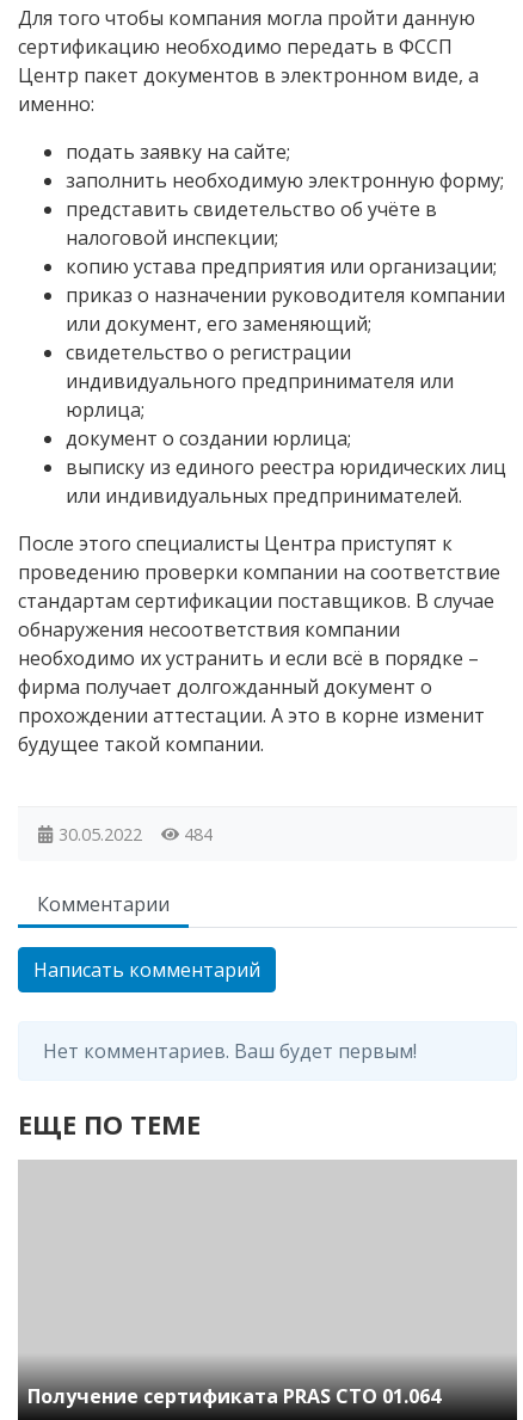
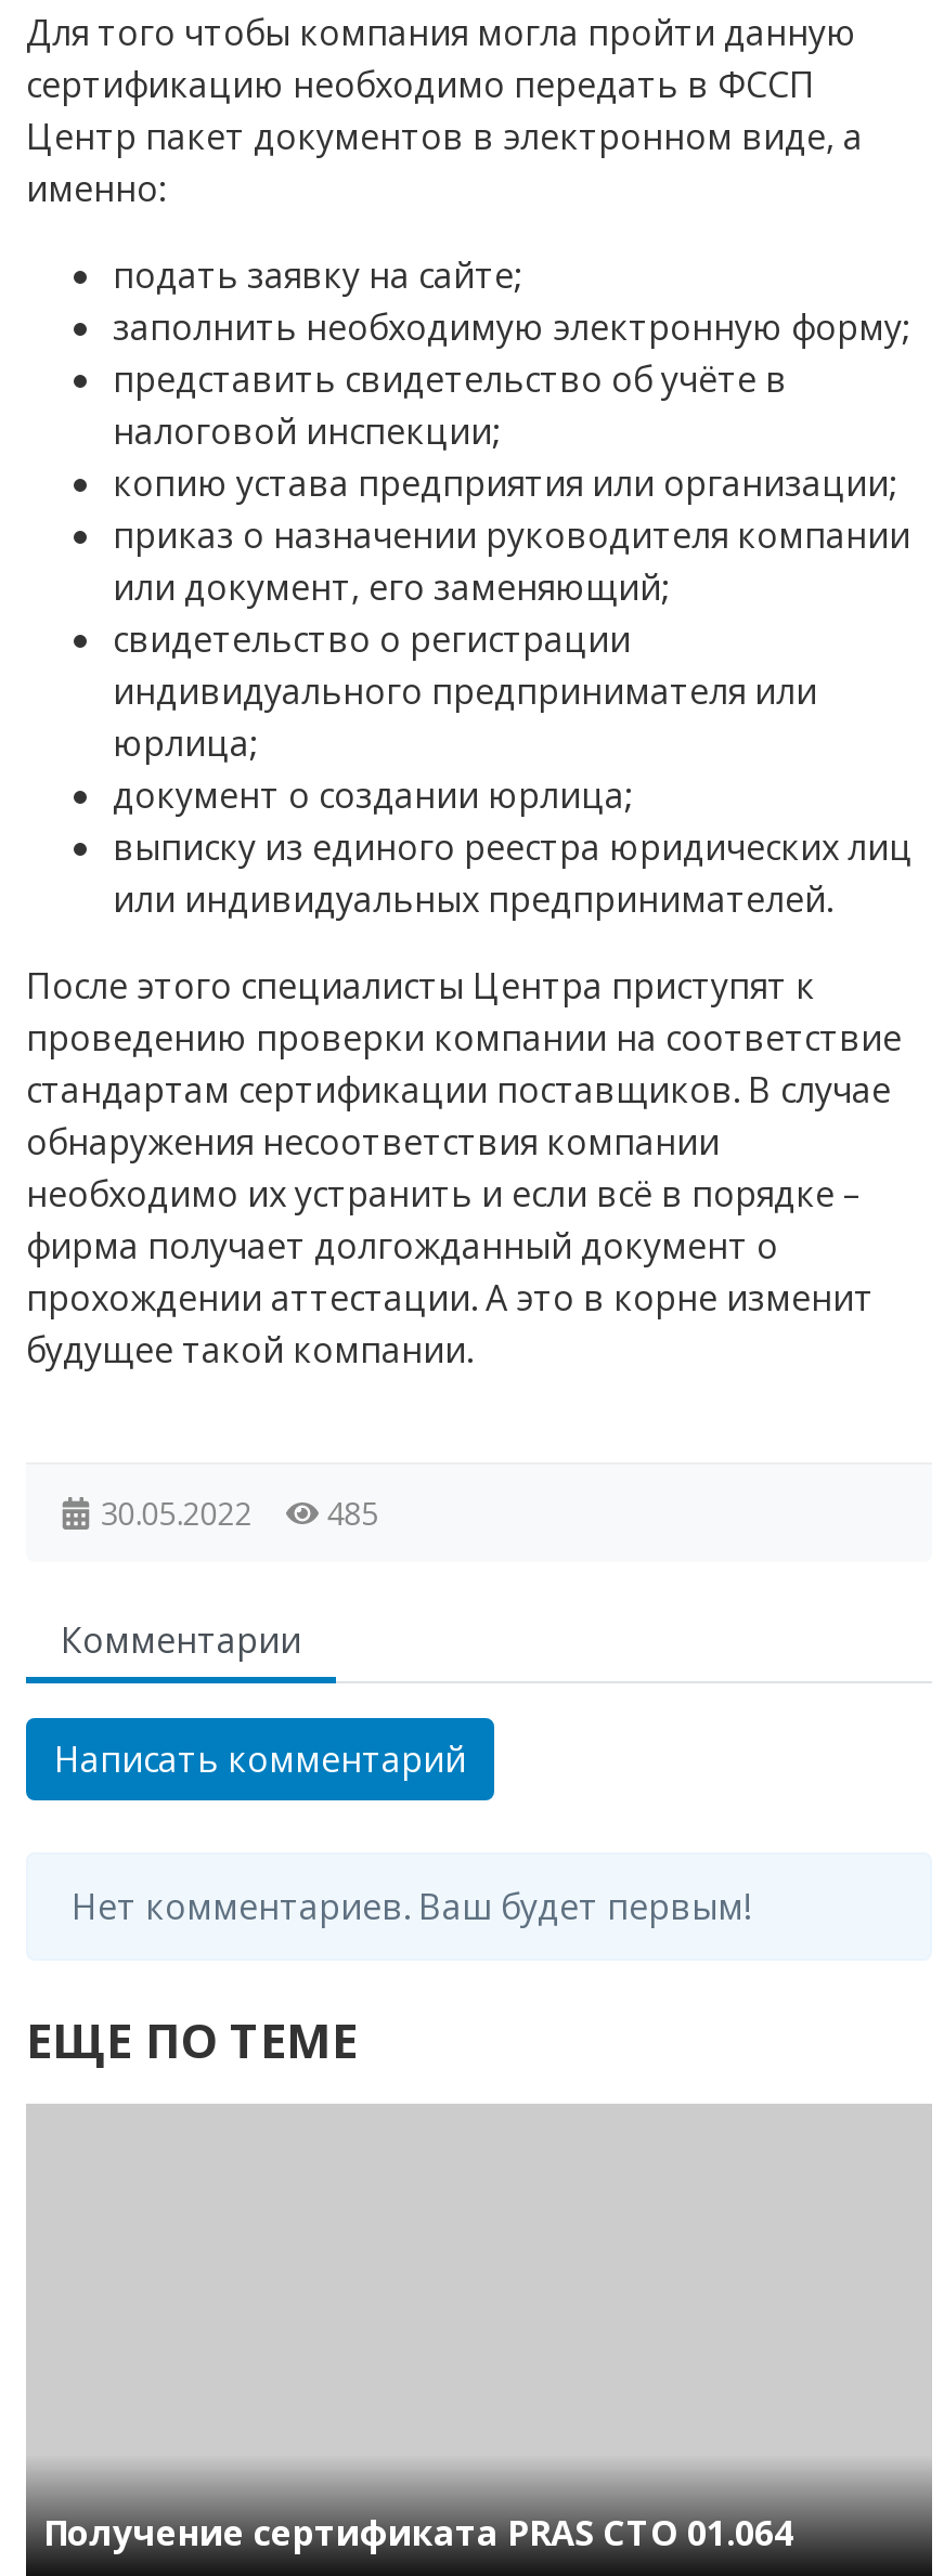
[59,823,212,845] 30.05.2022 484 -> [101,1492,379,1533] 30.05.2022 485

